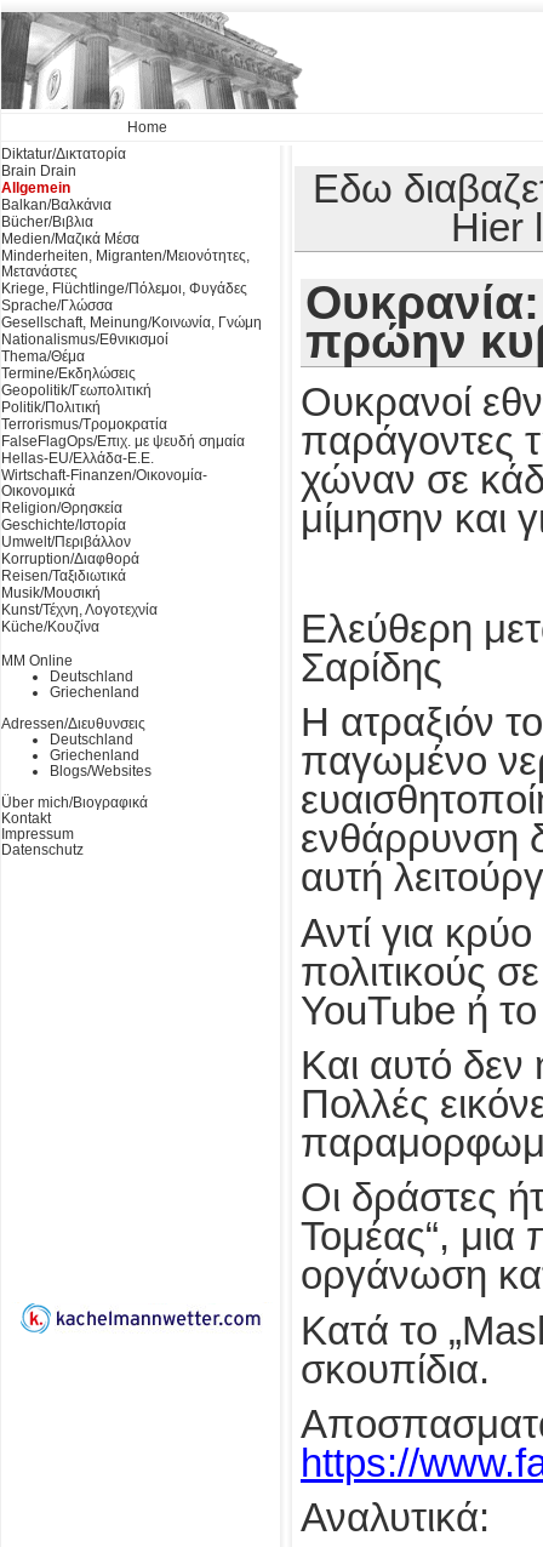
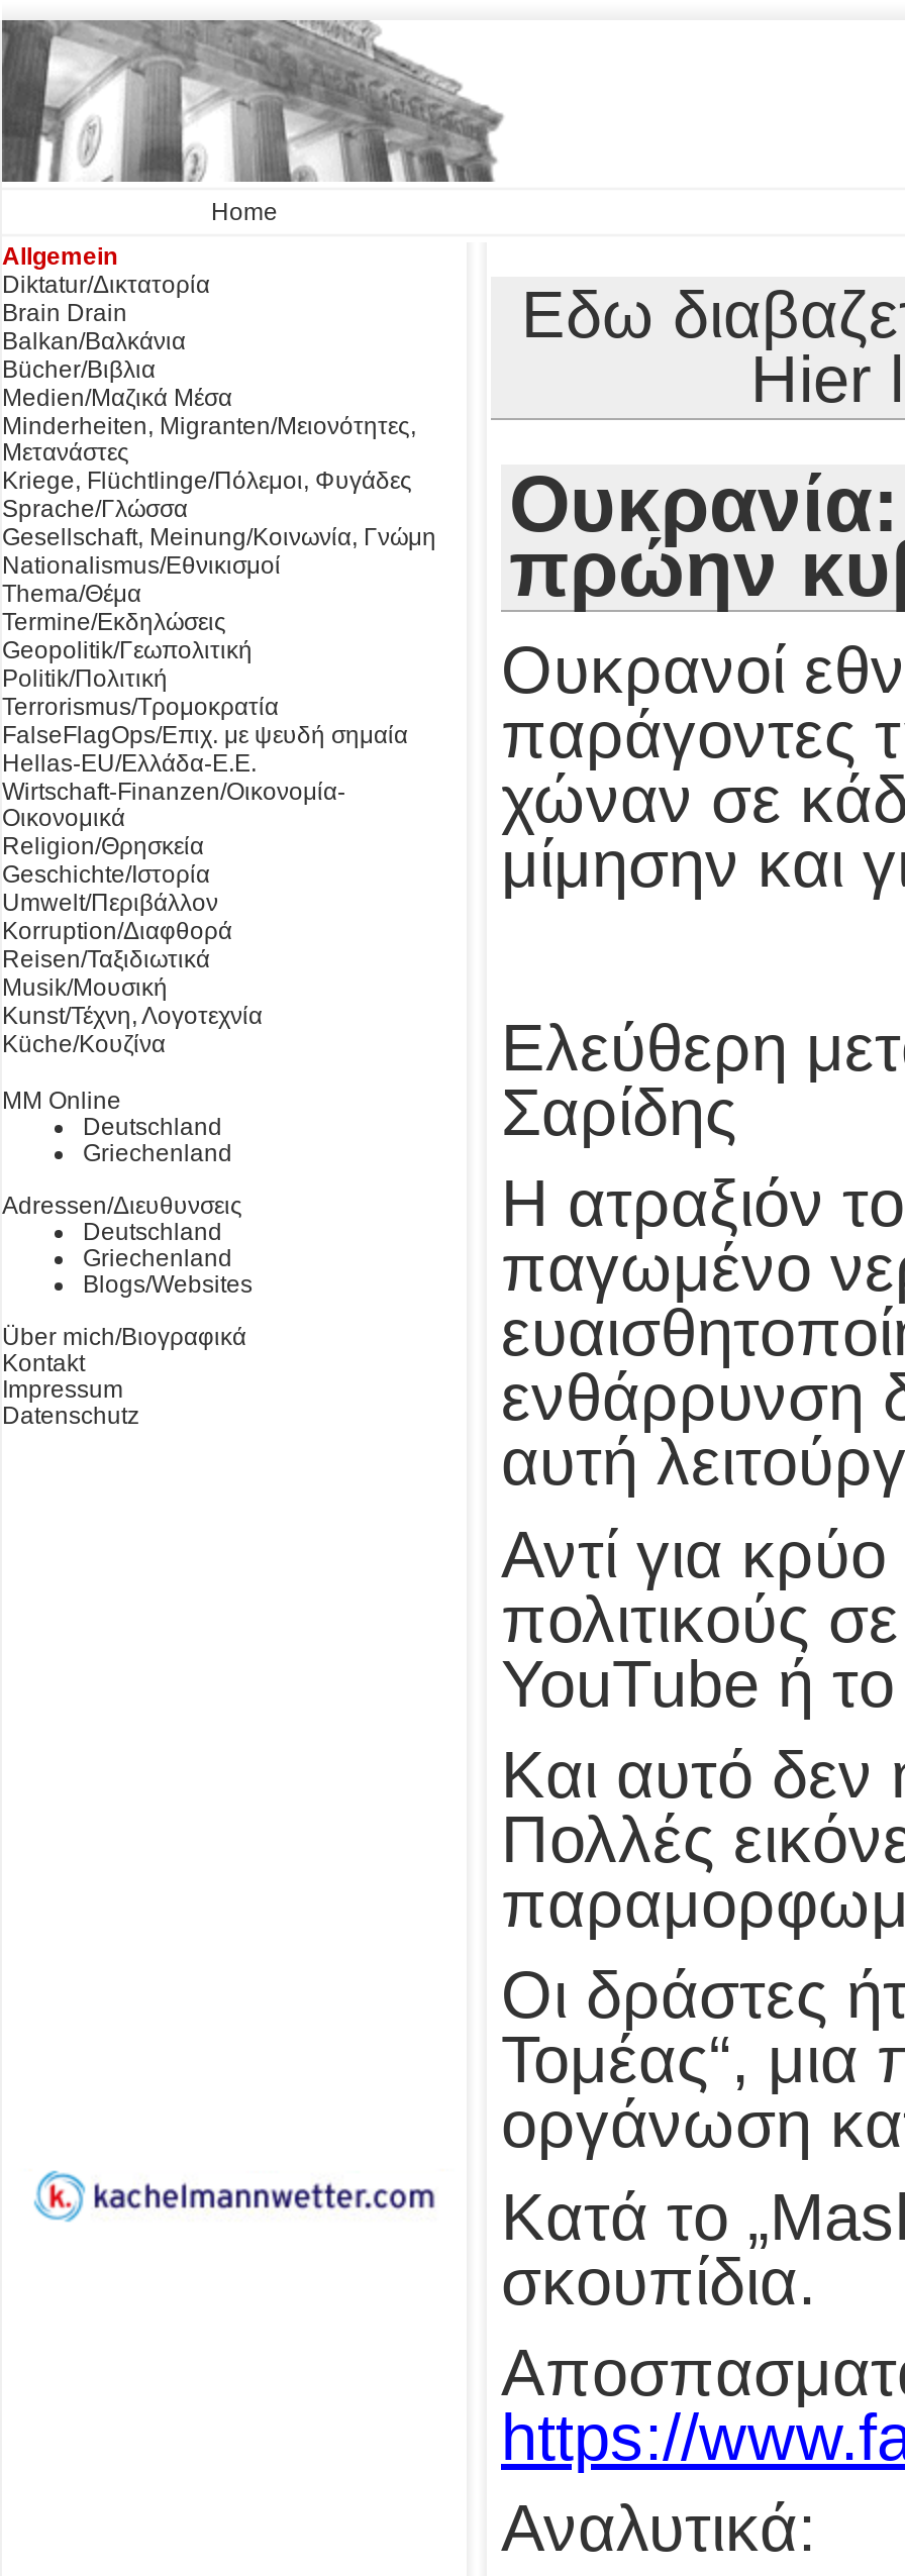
moved [1,179,70,196] -> [2,242,117,271]: Allgemein

